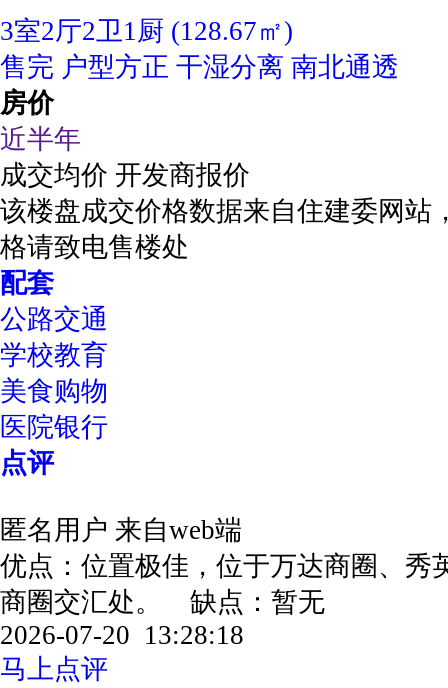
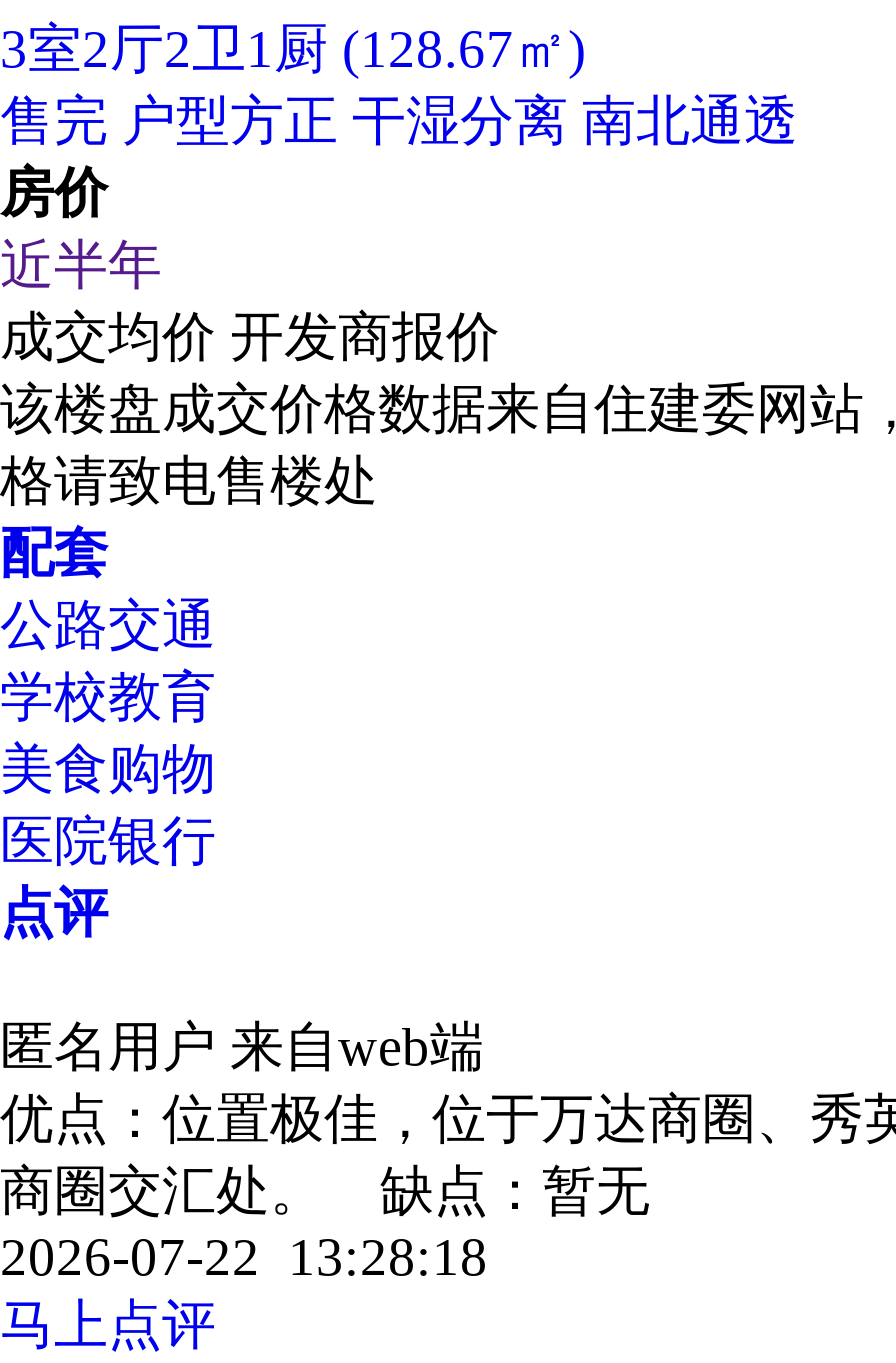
[0,620,244,650] 2026-07-20 13:28:18 -> [0,1227,488,1287] 2026-07-22 13:28:18

